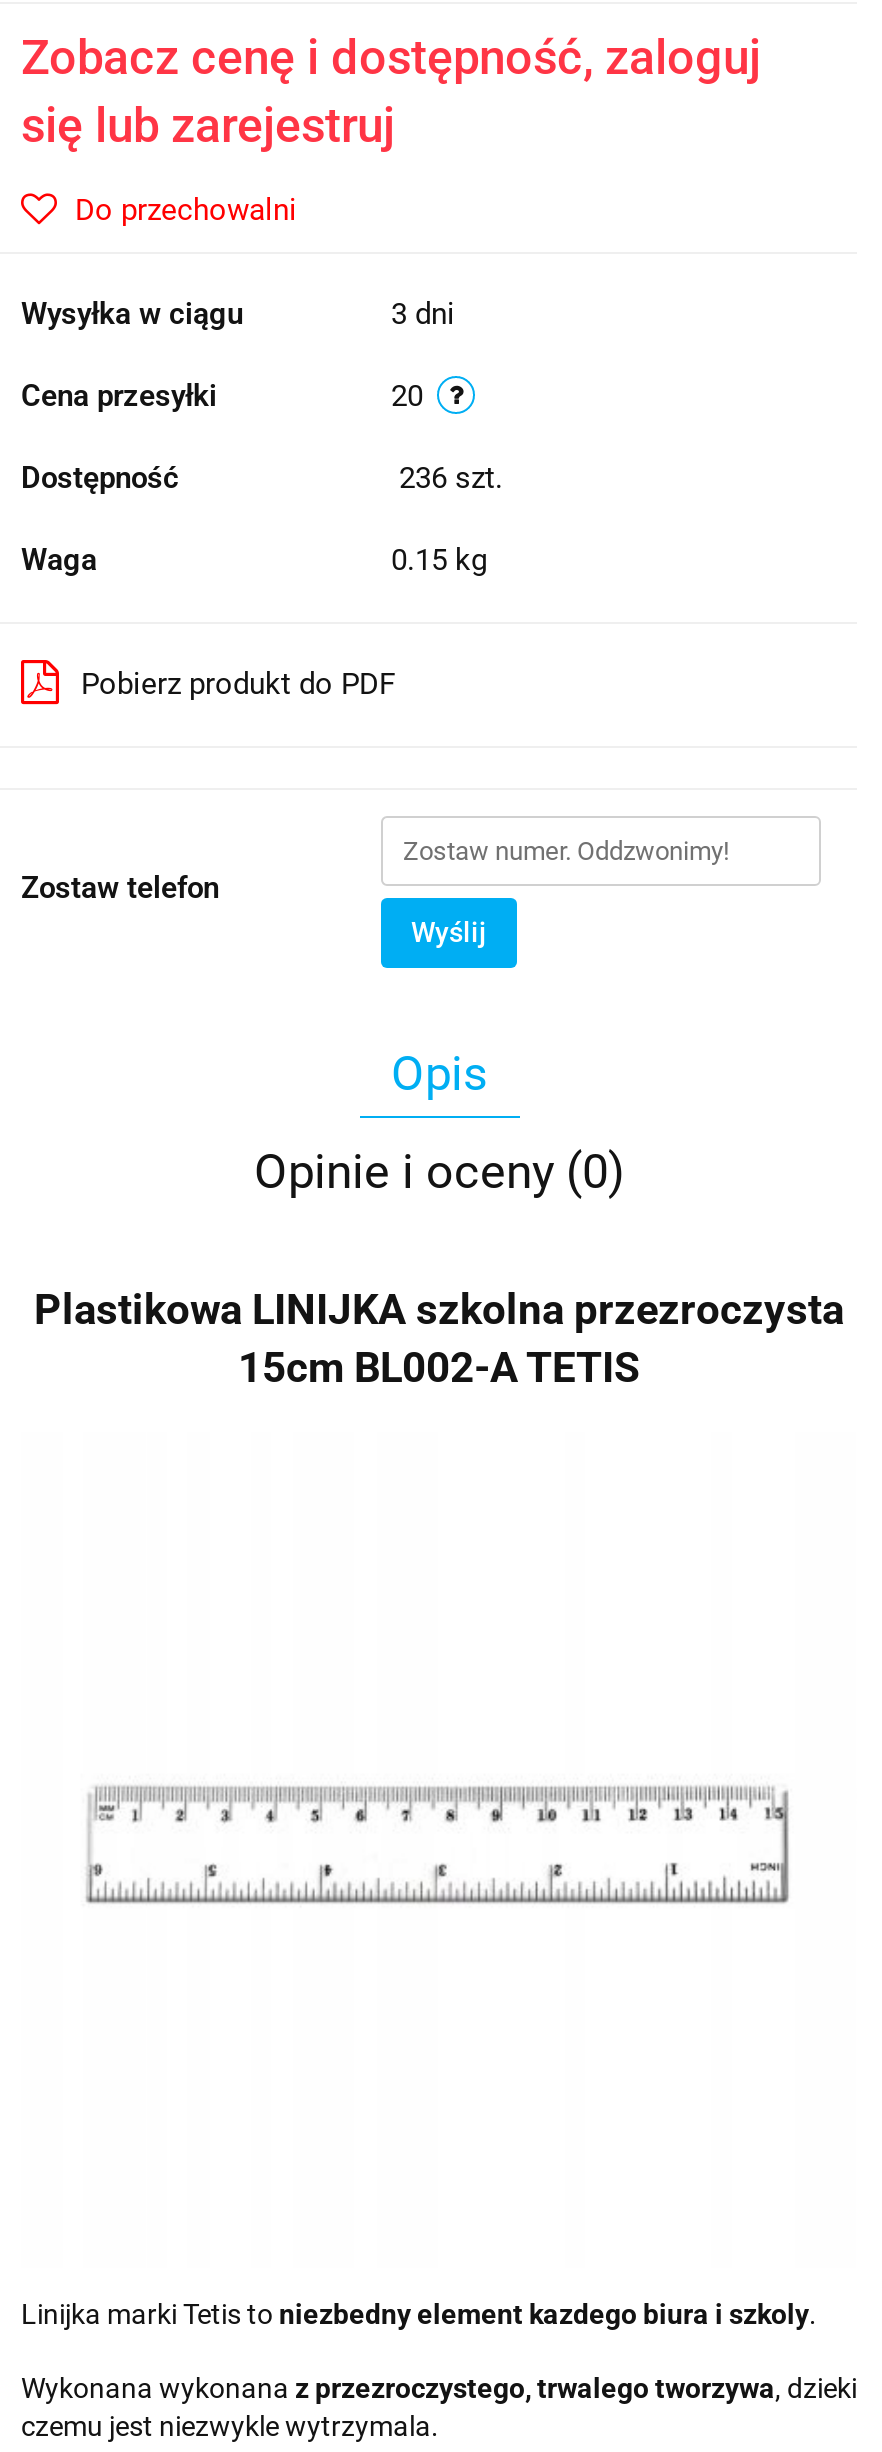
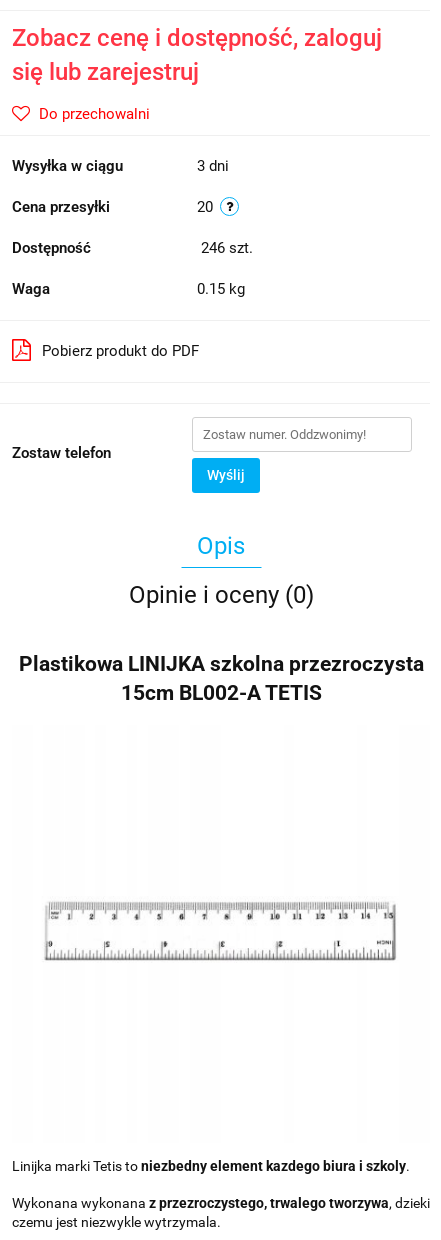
[399,460,503,496] 236 szt. -> [201,239,253,257] 246 szt.

